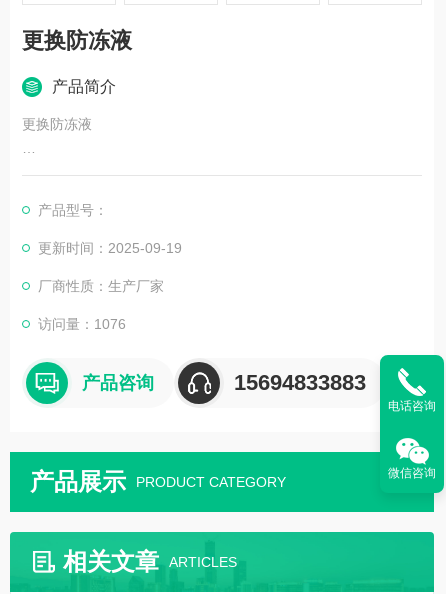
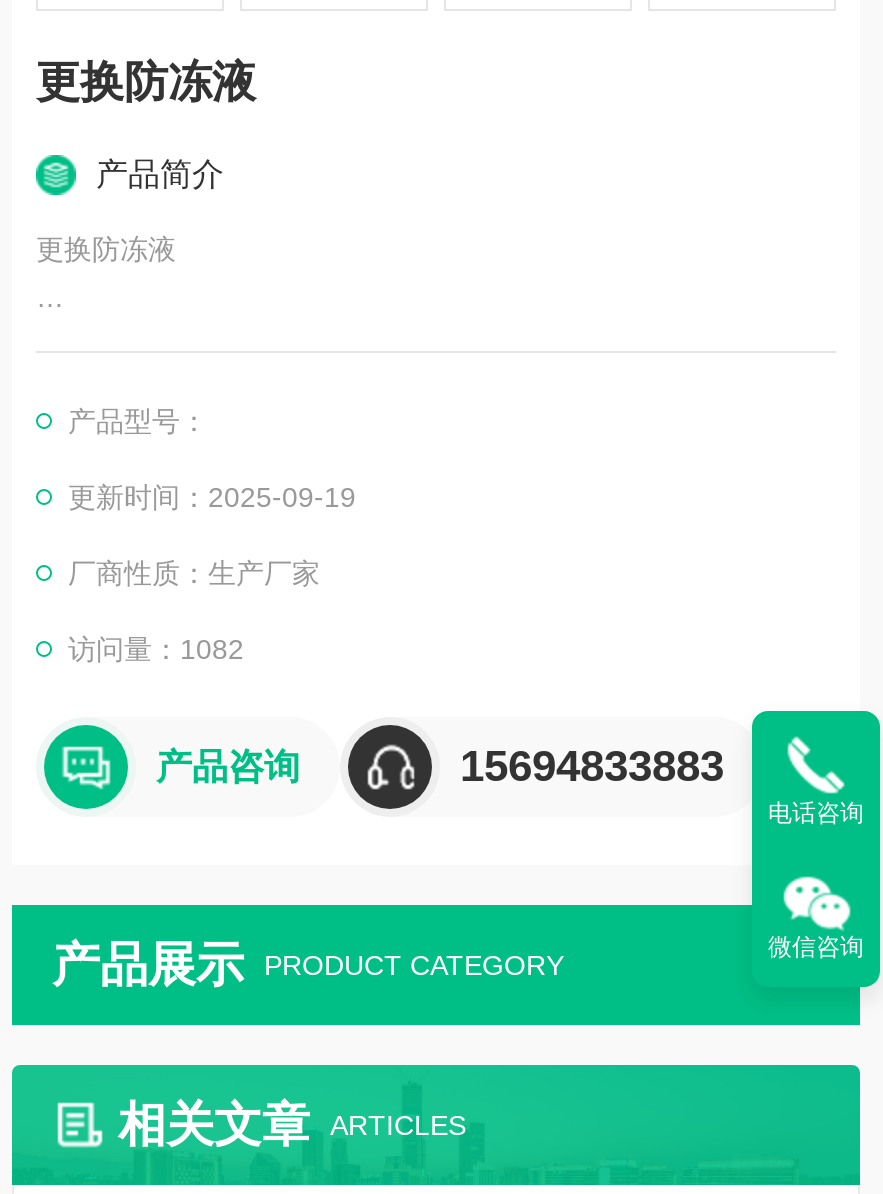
[38,316,126,332] 访问量：1076 -> [68,633,244,665] 访问量：1082

